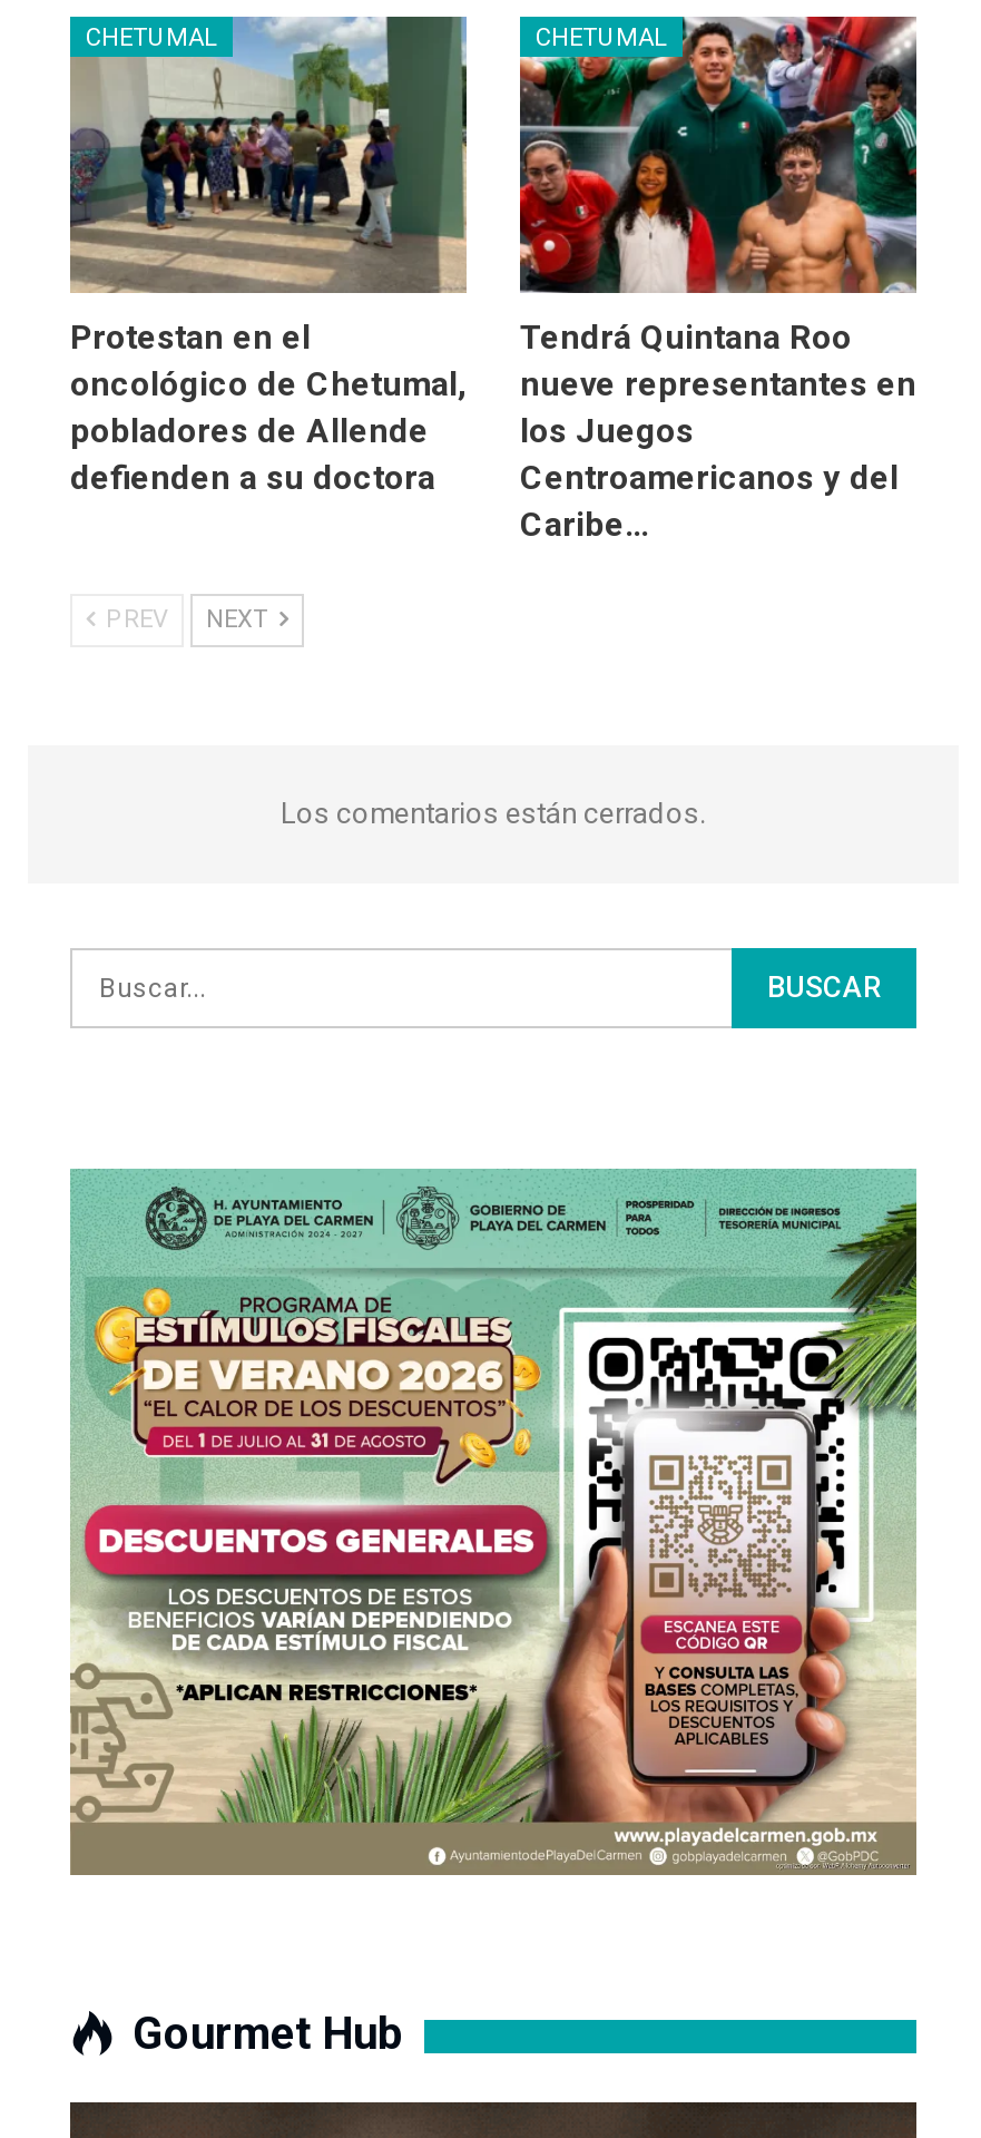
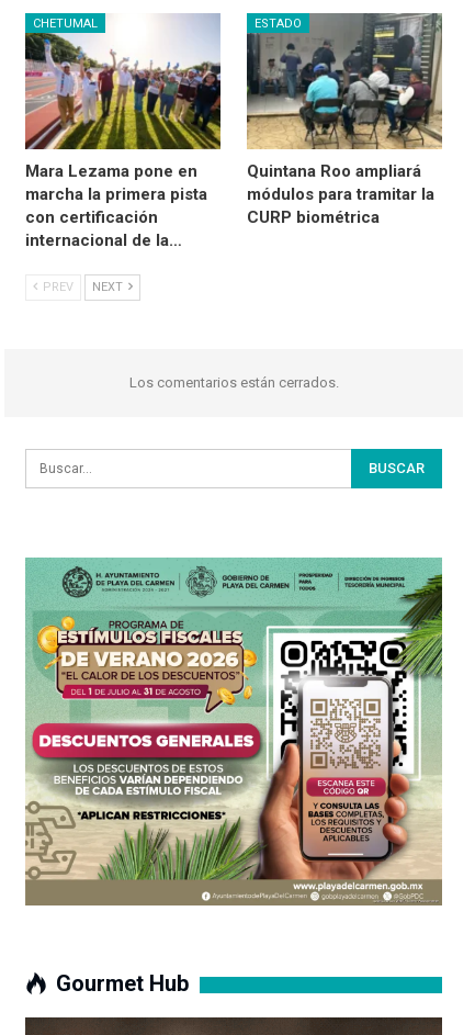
[70,14,469,499] [image] | Protestan en el | oncológico de Chetumal, | pobladores de Allende | defienden a su doctora -> [25,13,220,251] [image] | Mara Lezama pone en | marcha la primera pista | con certificación | internacional de la…
[518,14,919,295] [image] | CHETUMAL -> [247,12,443,149] [image] | ESTADO
[520,319,916,546] Tendrá Quintana Roo | nueve representantes en | los Juegos | Centroamericanos y del | Caribe… -> [247,162,434,228] Quintana Roo ampliará | módulos para tramitar la | CURP biométrica

